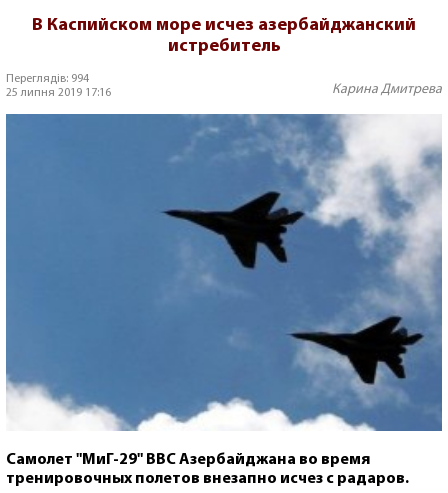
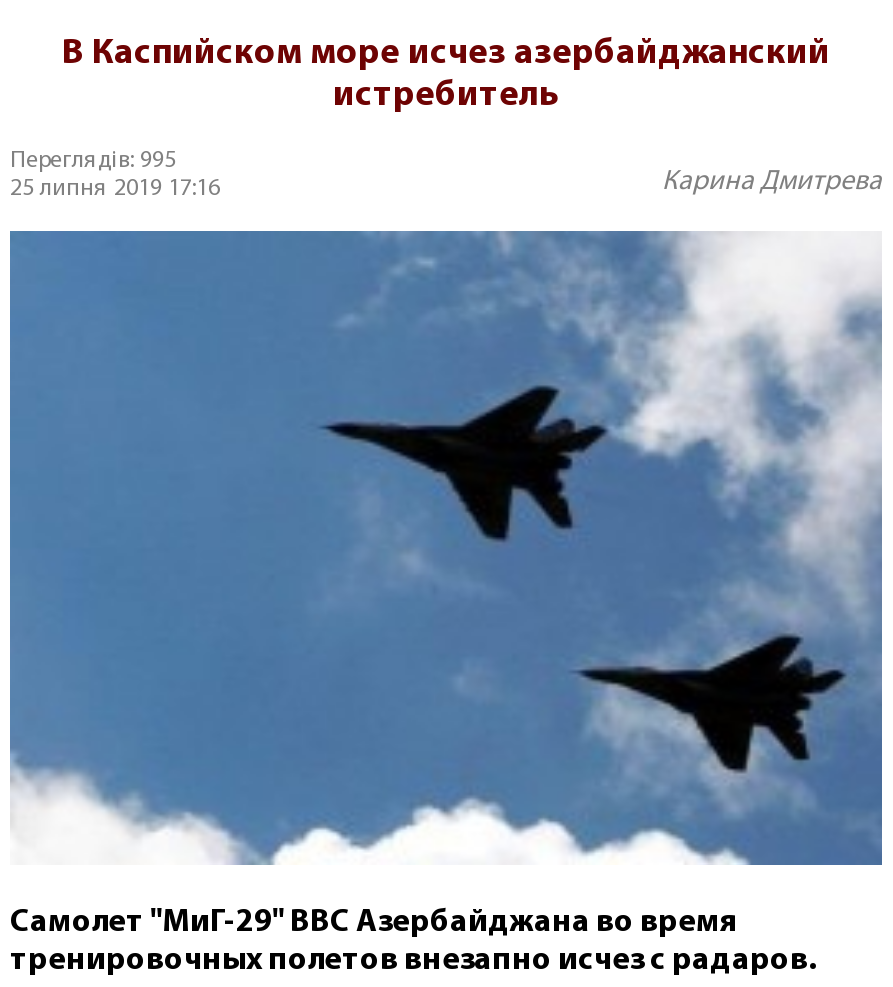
[6,73,89,85] Переглядів: 994 -> [10,149,176,173] Переглядів: 995

